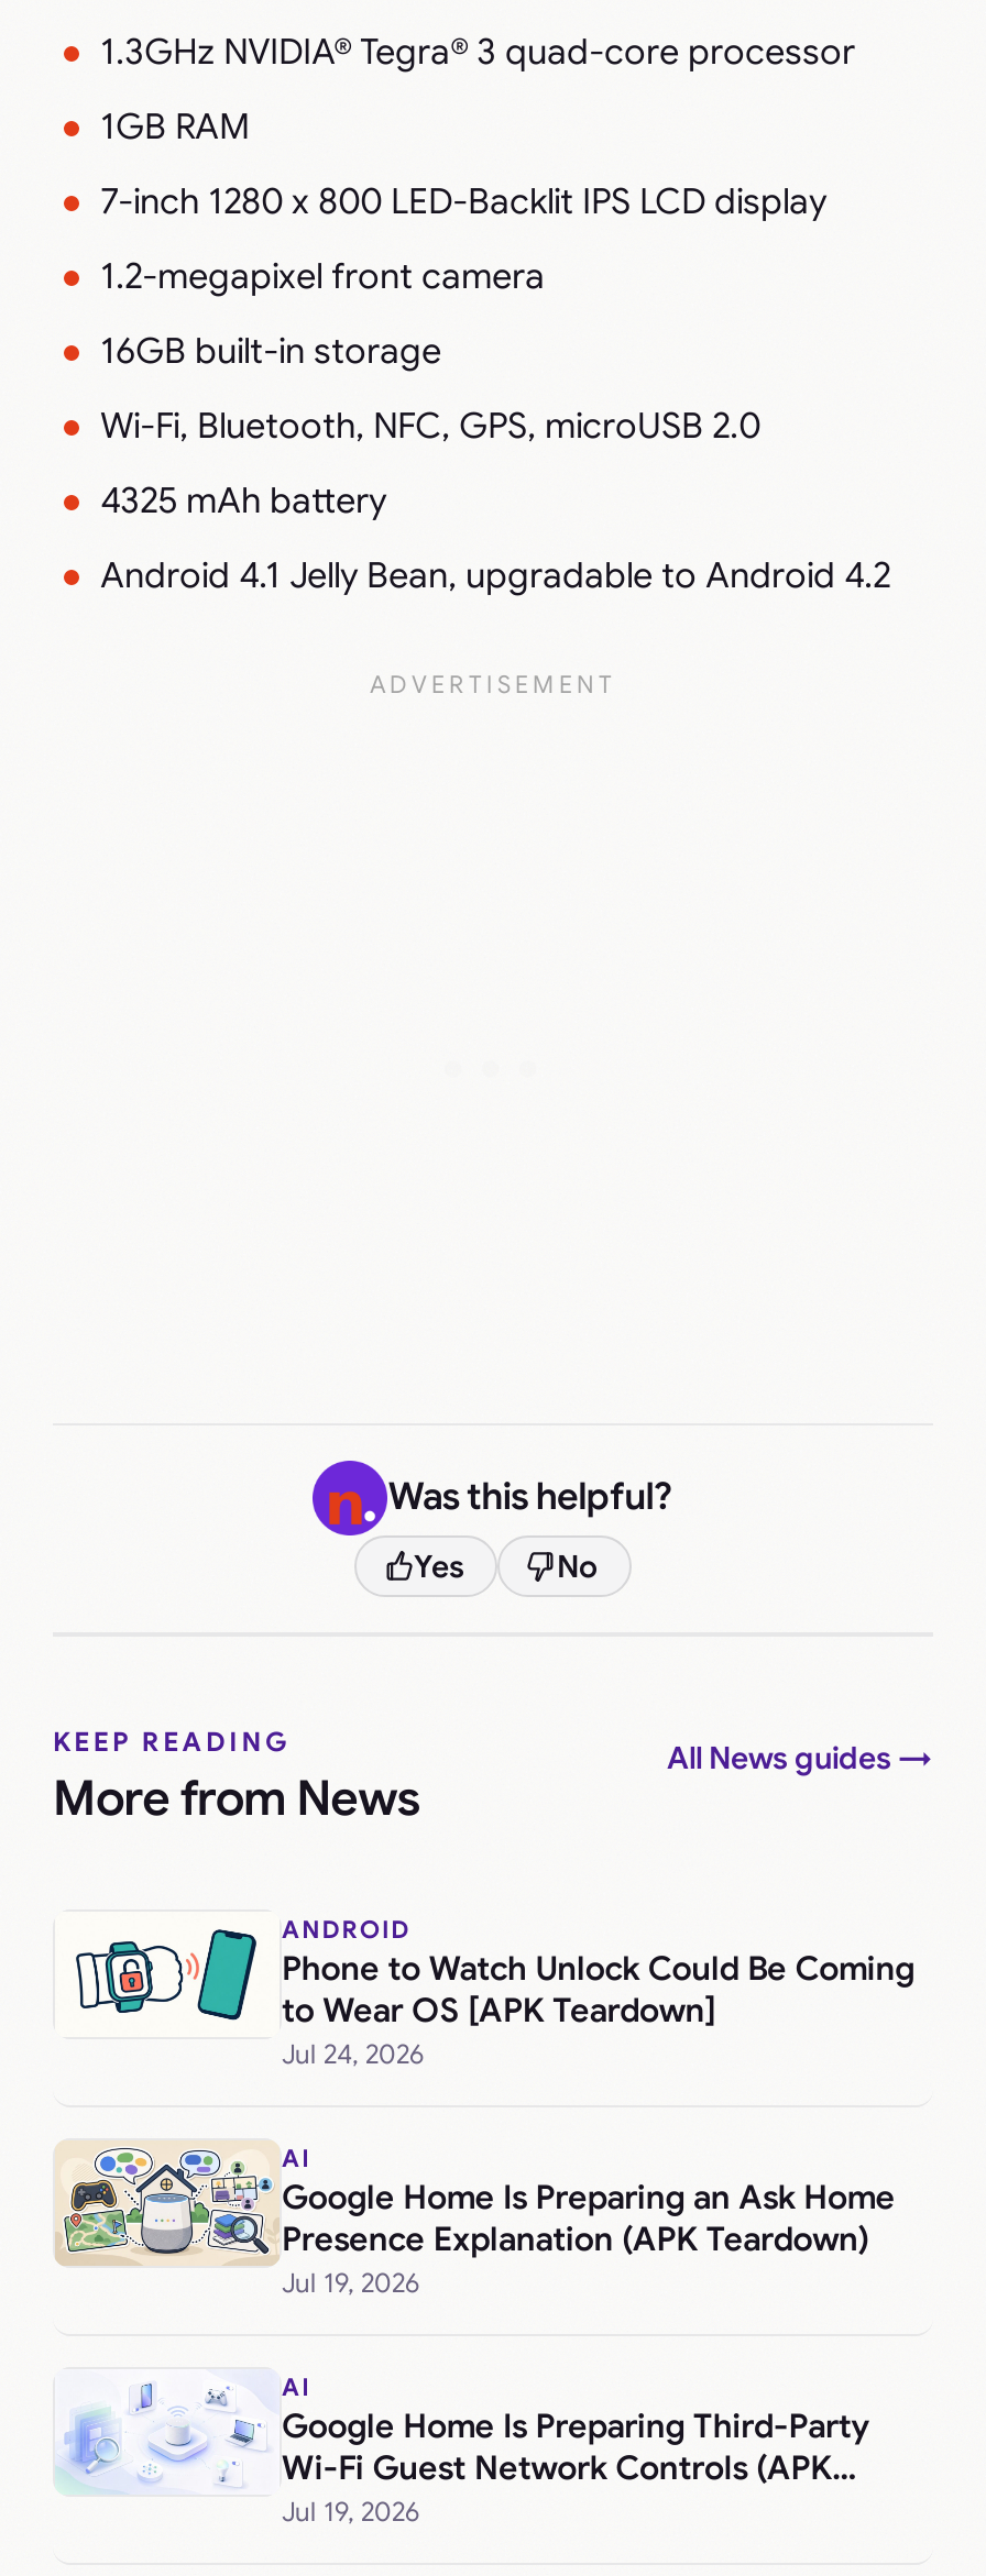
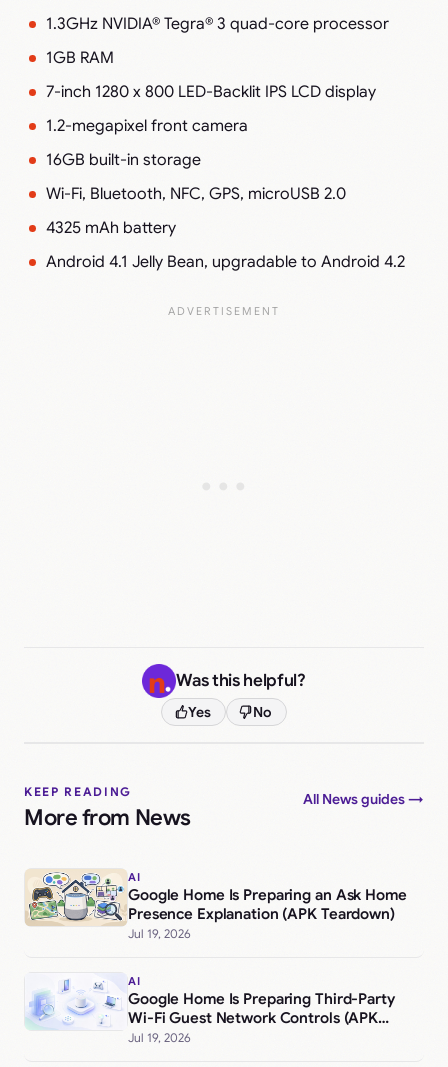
[75,1914,914,2070] [image] | ANDROID | Phone to Watch Unlock Could Be Coming | to Wear OS [APK Teardown] | Jul 24, 2026 -> none

